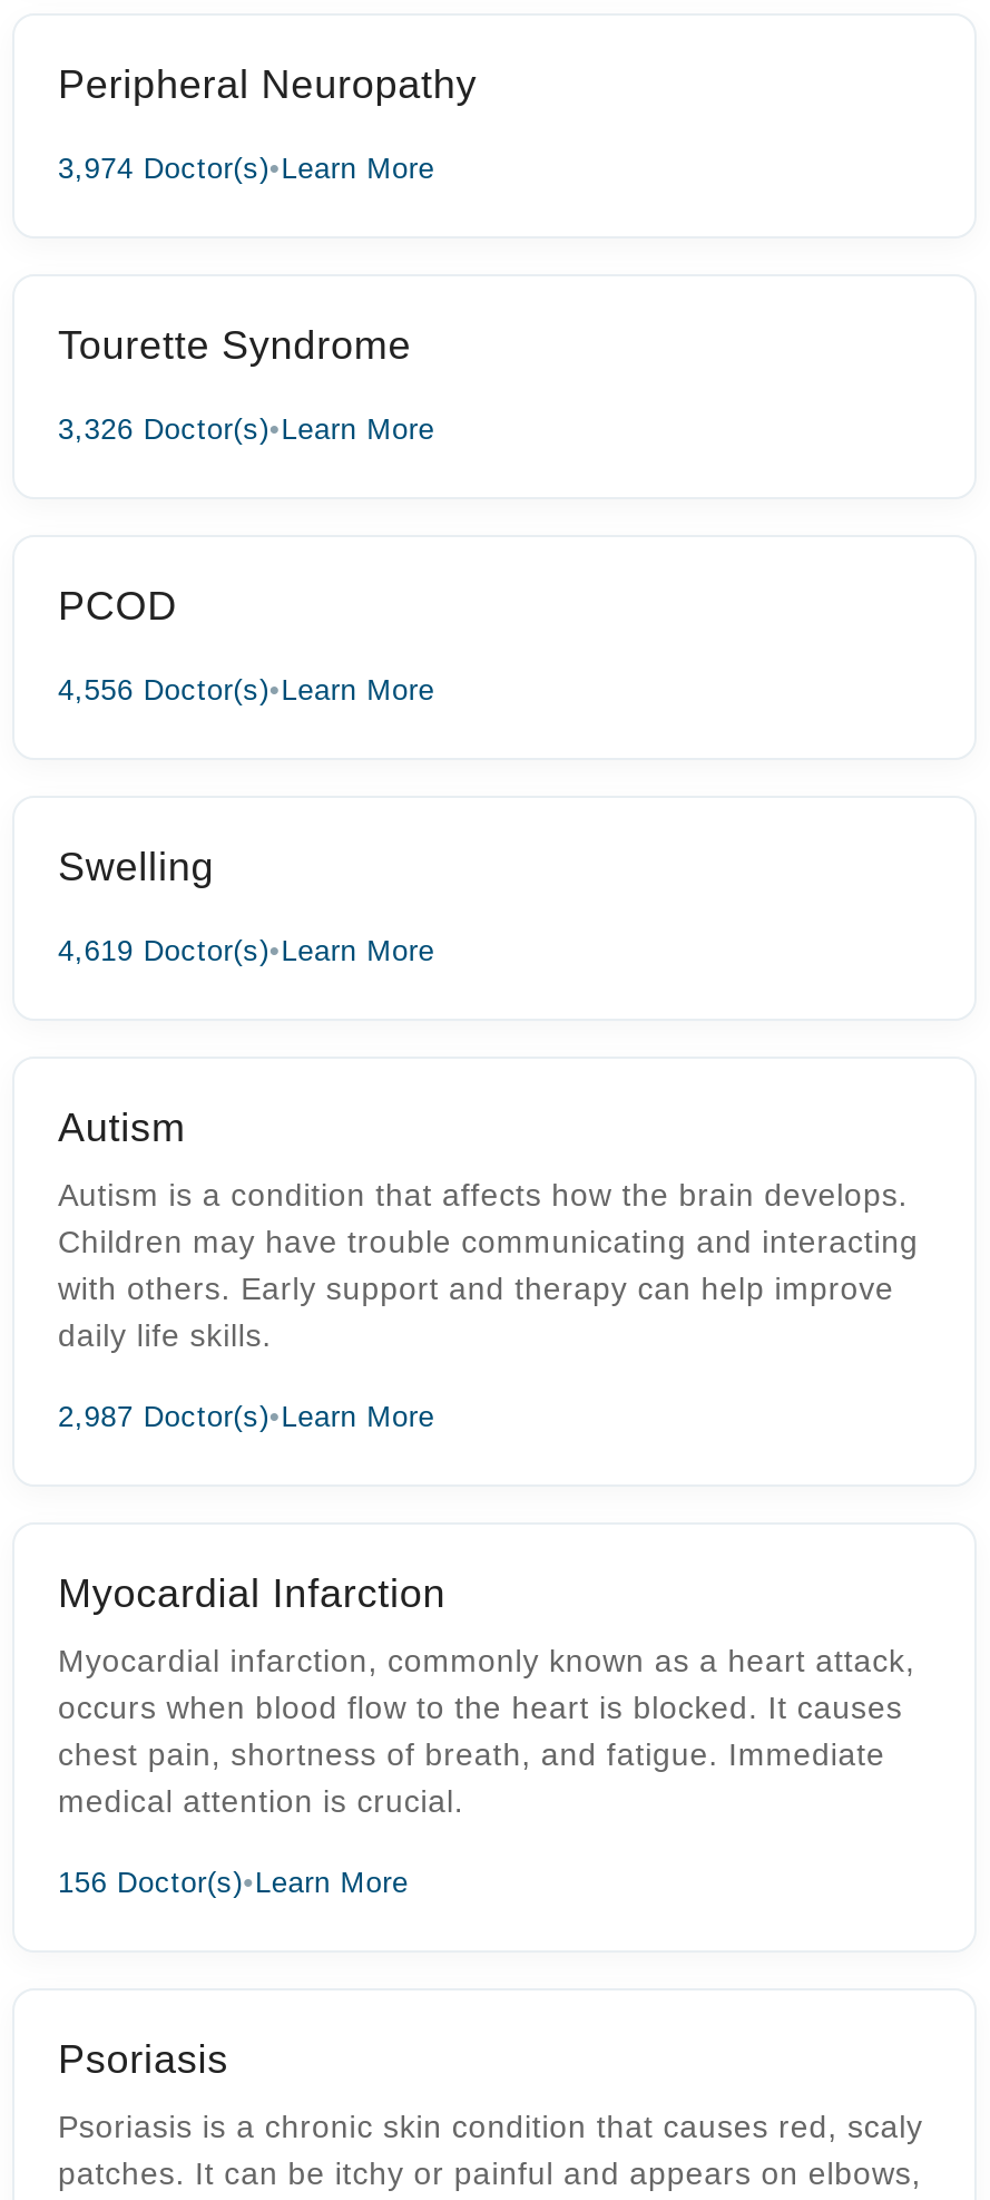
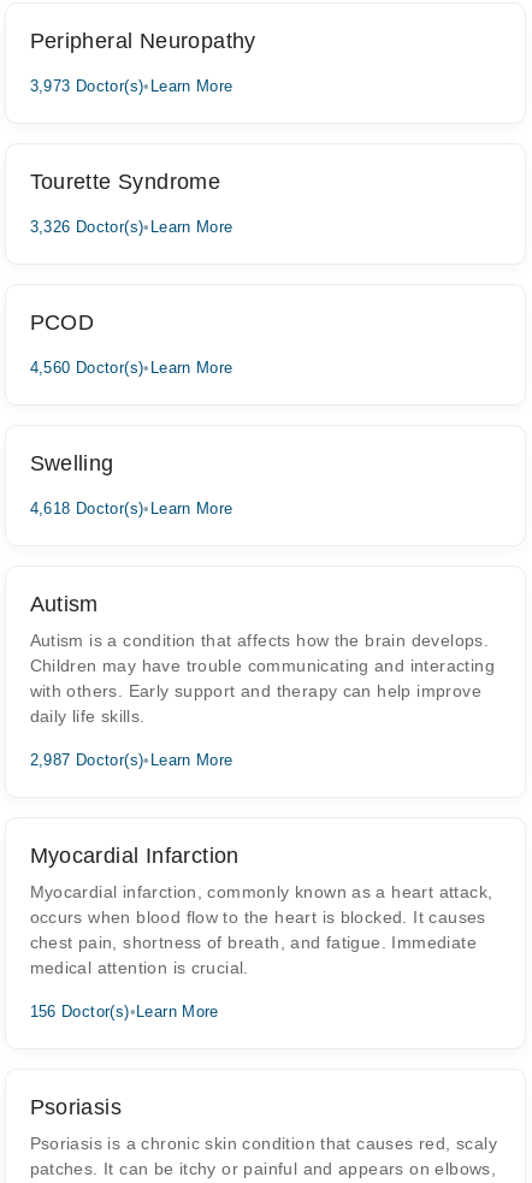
[58,152,435,185] 3,974 Doctor(s)•Learn More -> [29,77,233,95] 3,973 Doctor(s)•Learn More
[58,673,435,707] 4,556 Doctor(s)•Learn More -> [29,359,233,377] 4,560 Doctor(s)•Learn More
[58,934,435,967] 4,619 Doctor(s)•Learn More -> [29,499,233,517] 4,618 Doctor(s)•Learn More

